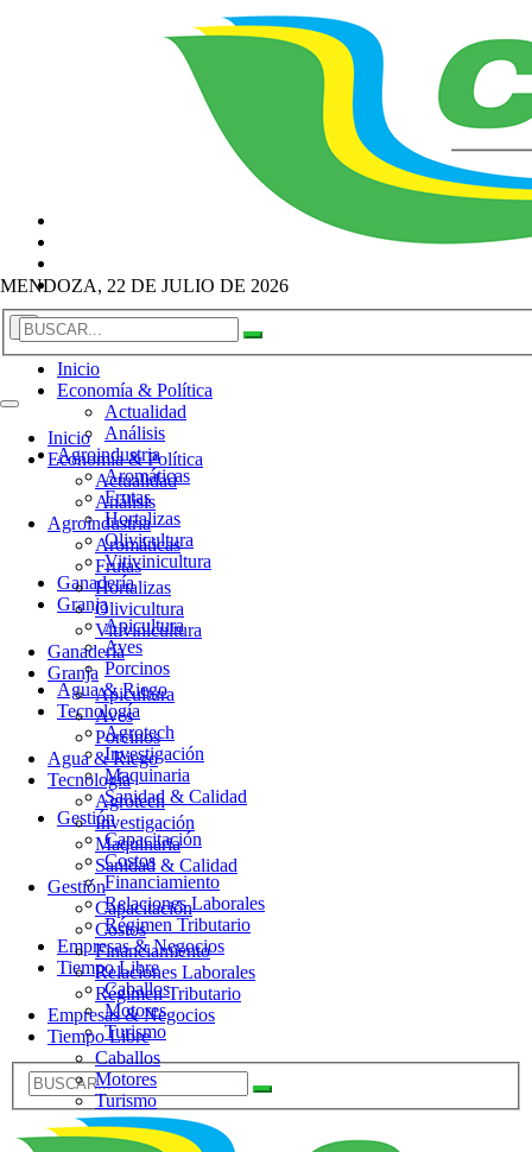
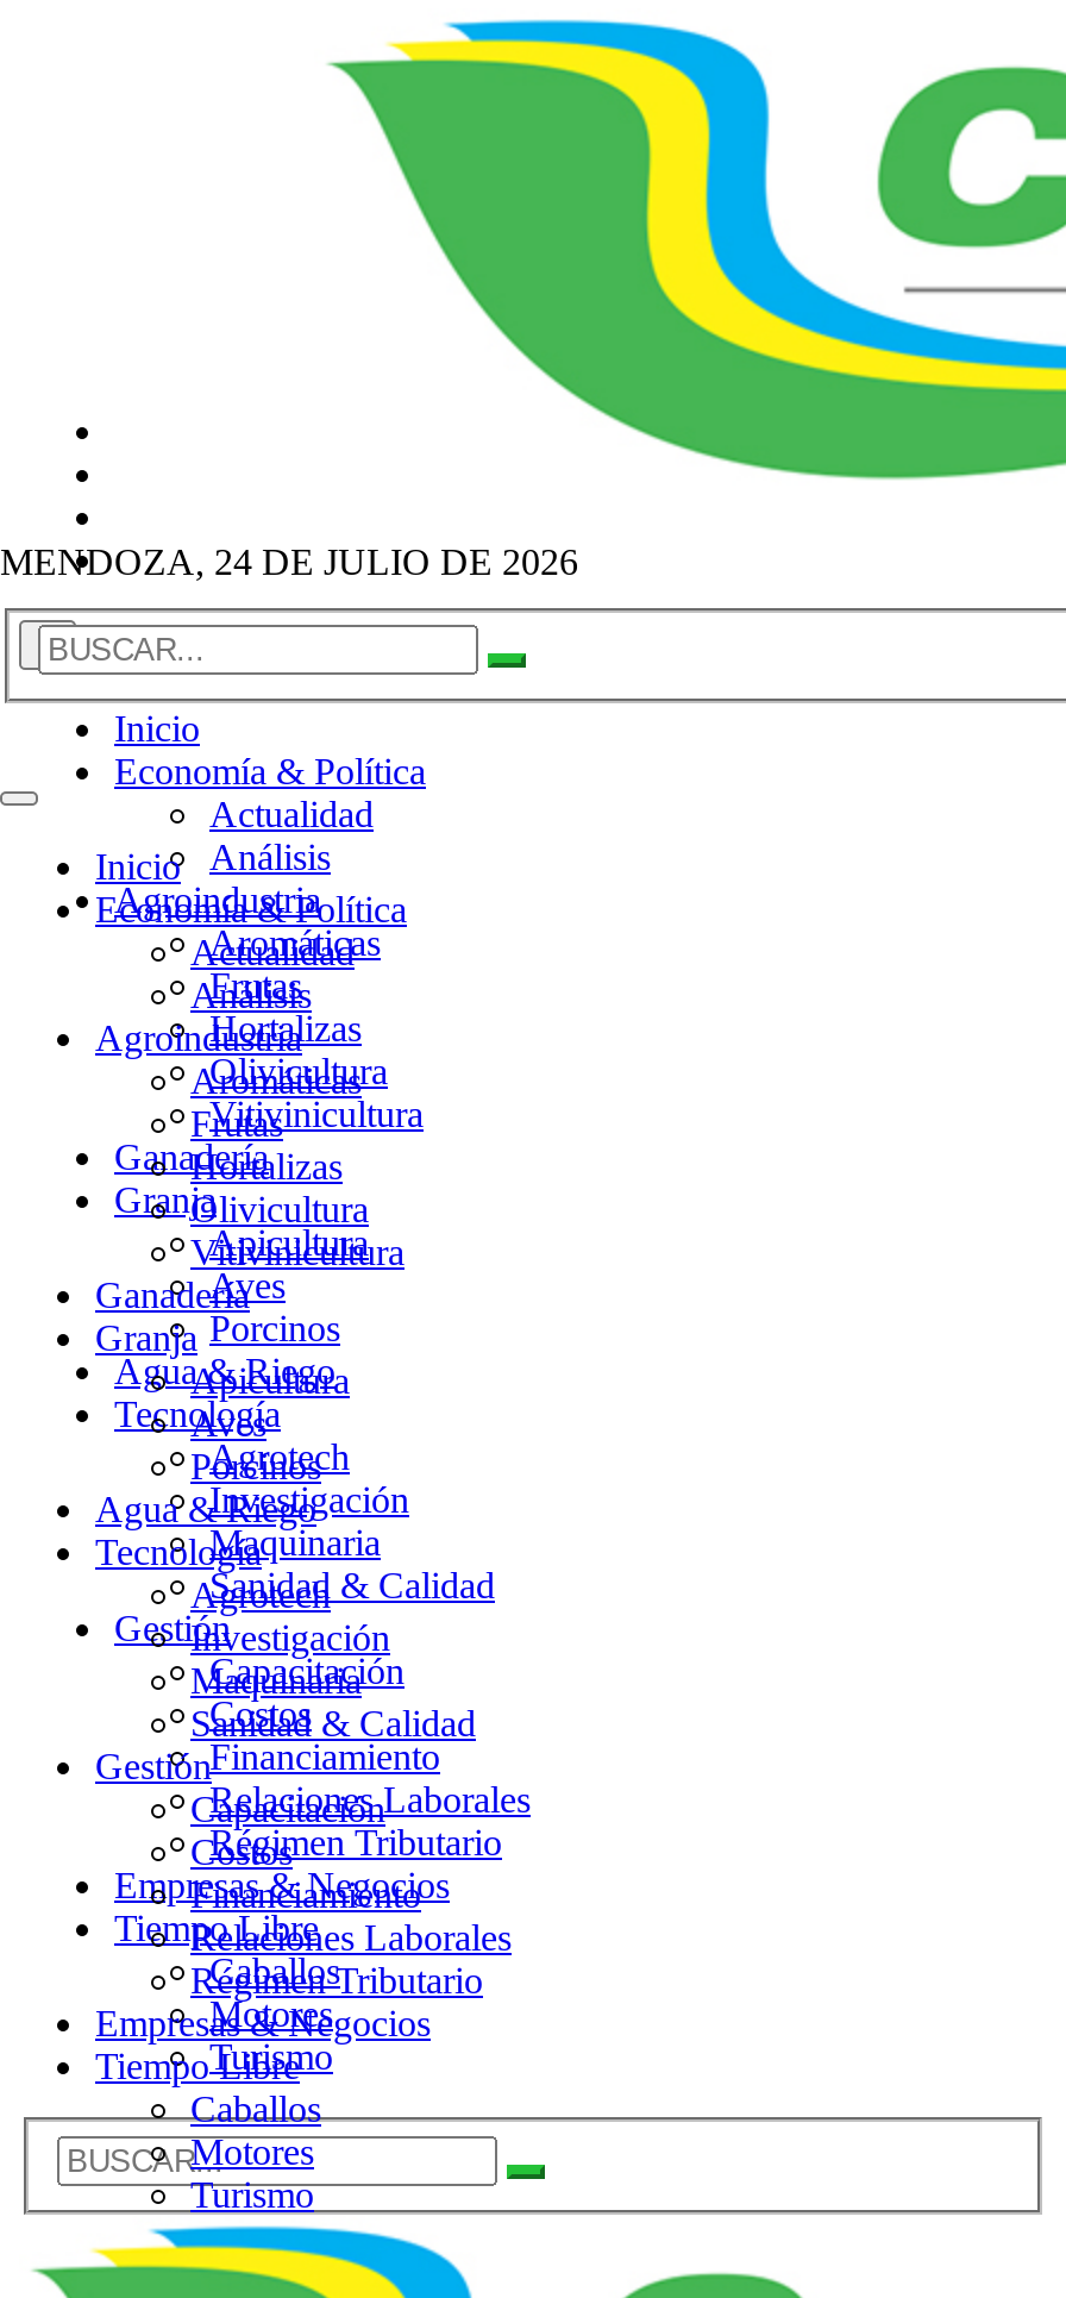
[0,275,289,295] MENDOZA, 22 DE JULIO DE 2026 -> [0,541,578,581] MENDOZA, 24 DE JULIO DE 2026

